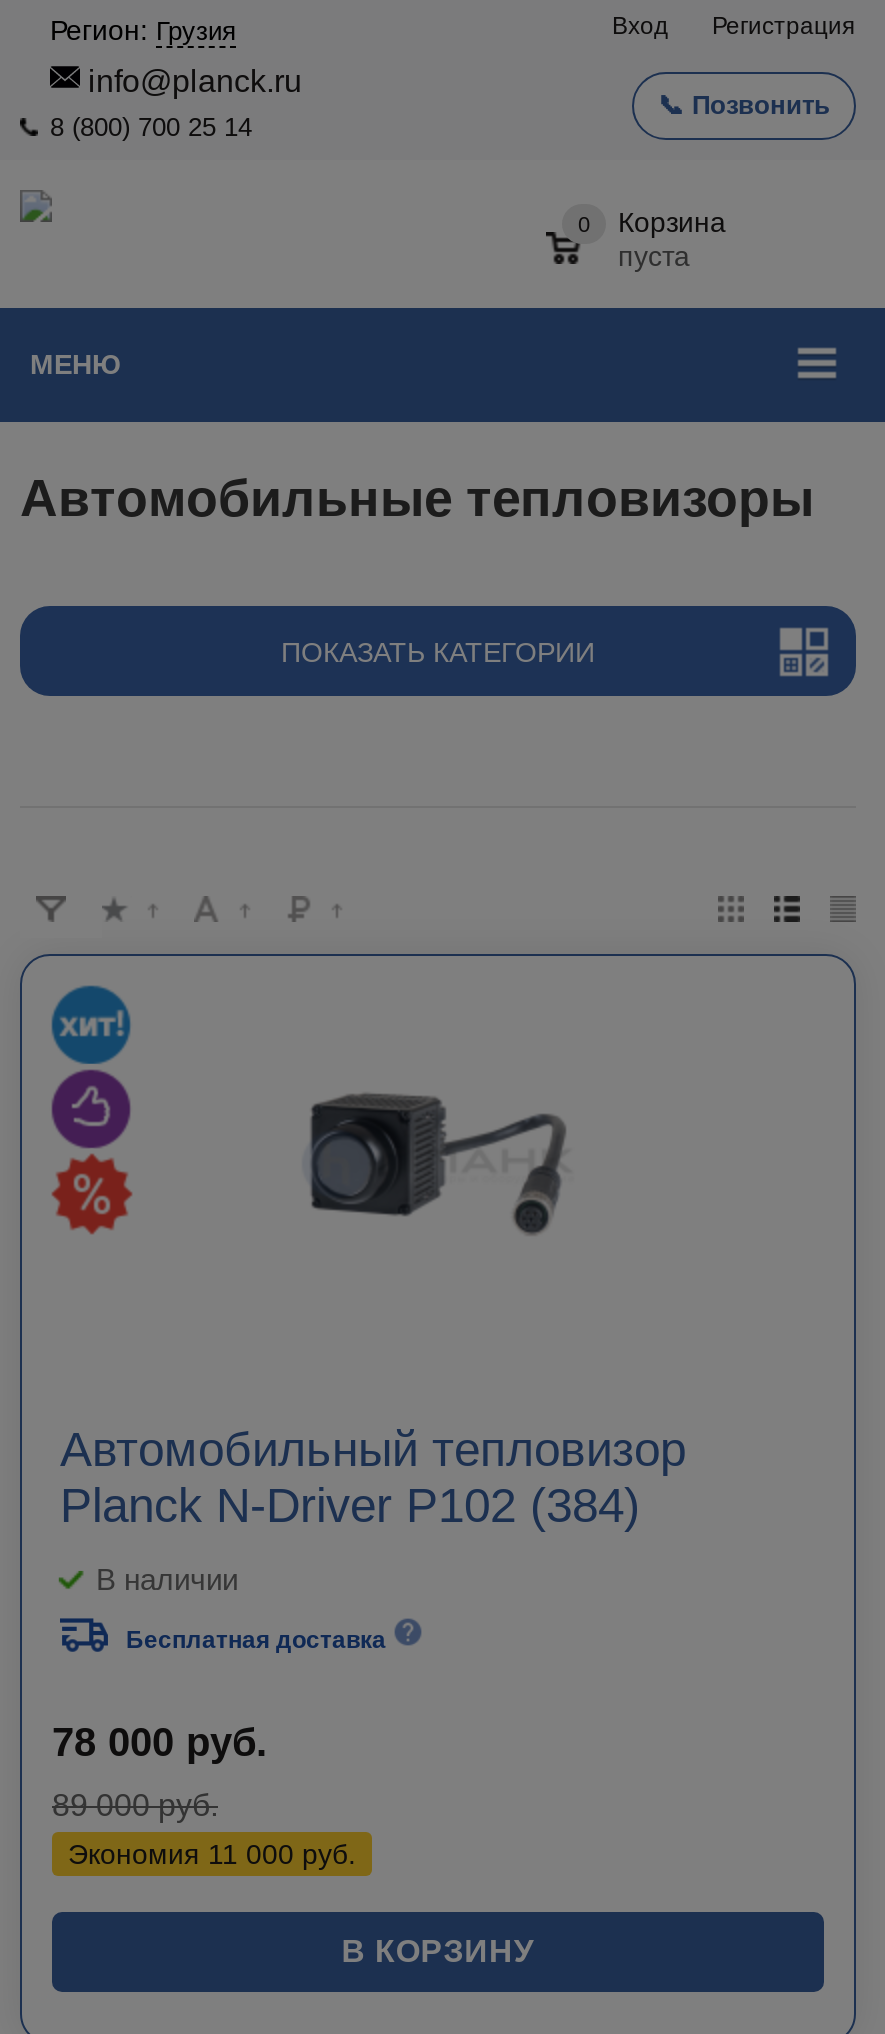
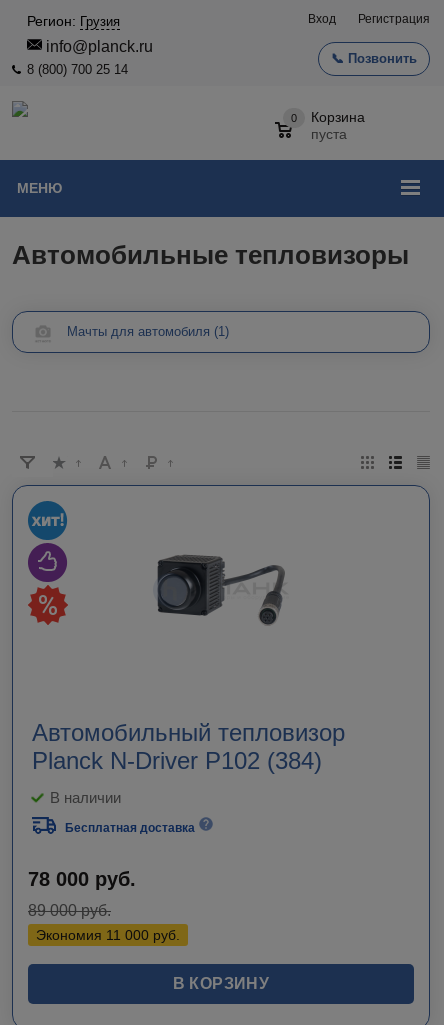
[281,635,595,667] ПОКАЗАТЬ КАТЕГОРИИ -> [67,324,229,339] Мачты для автомобиля (1)

